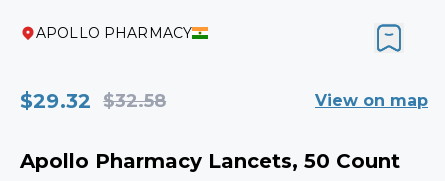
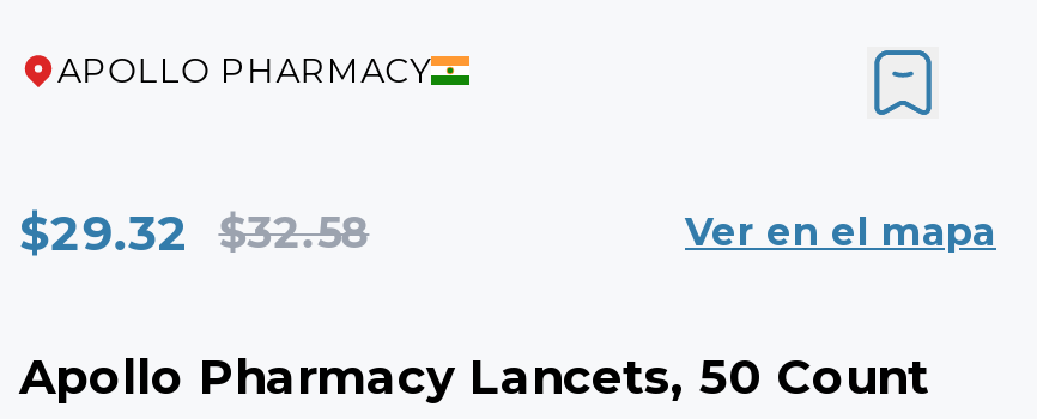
[315,91,428,110] View on map -> [685,210,996,256] Ver en el mapa

